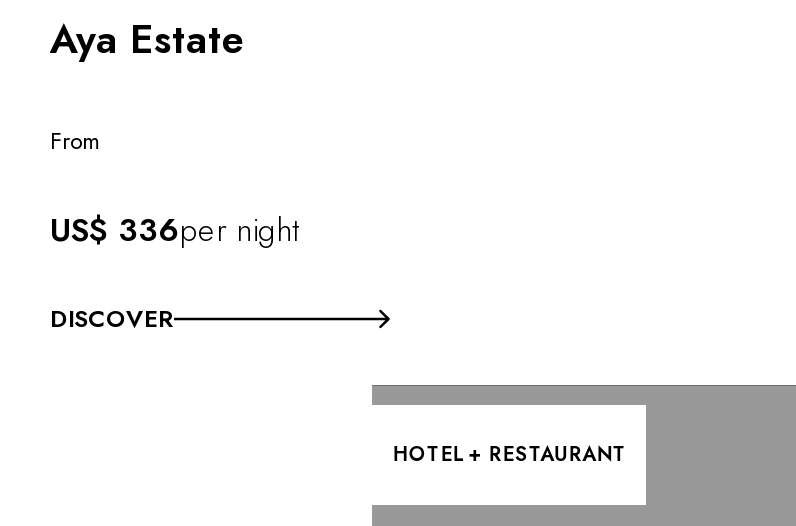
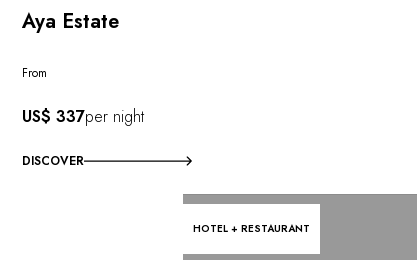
[50,207,298,253] US$ 336per night -> [22,105,144,128] US$ 337per night

